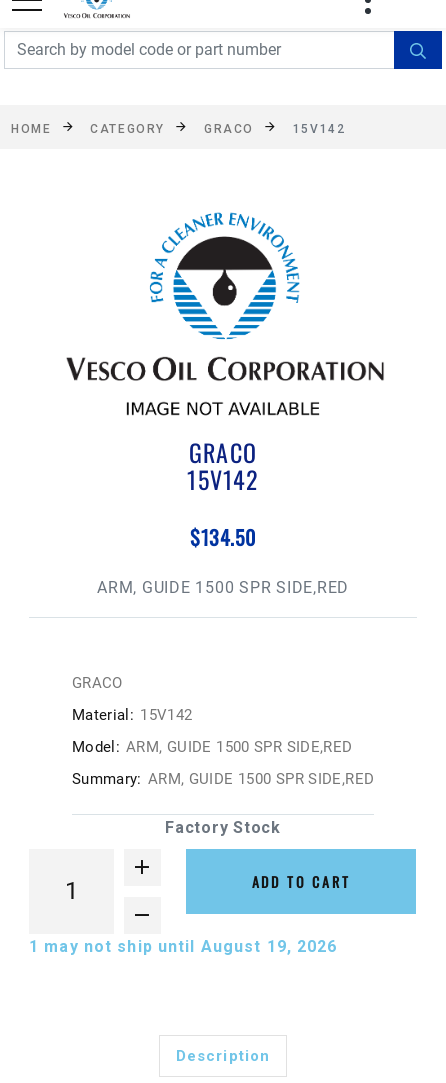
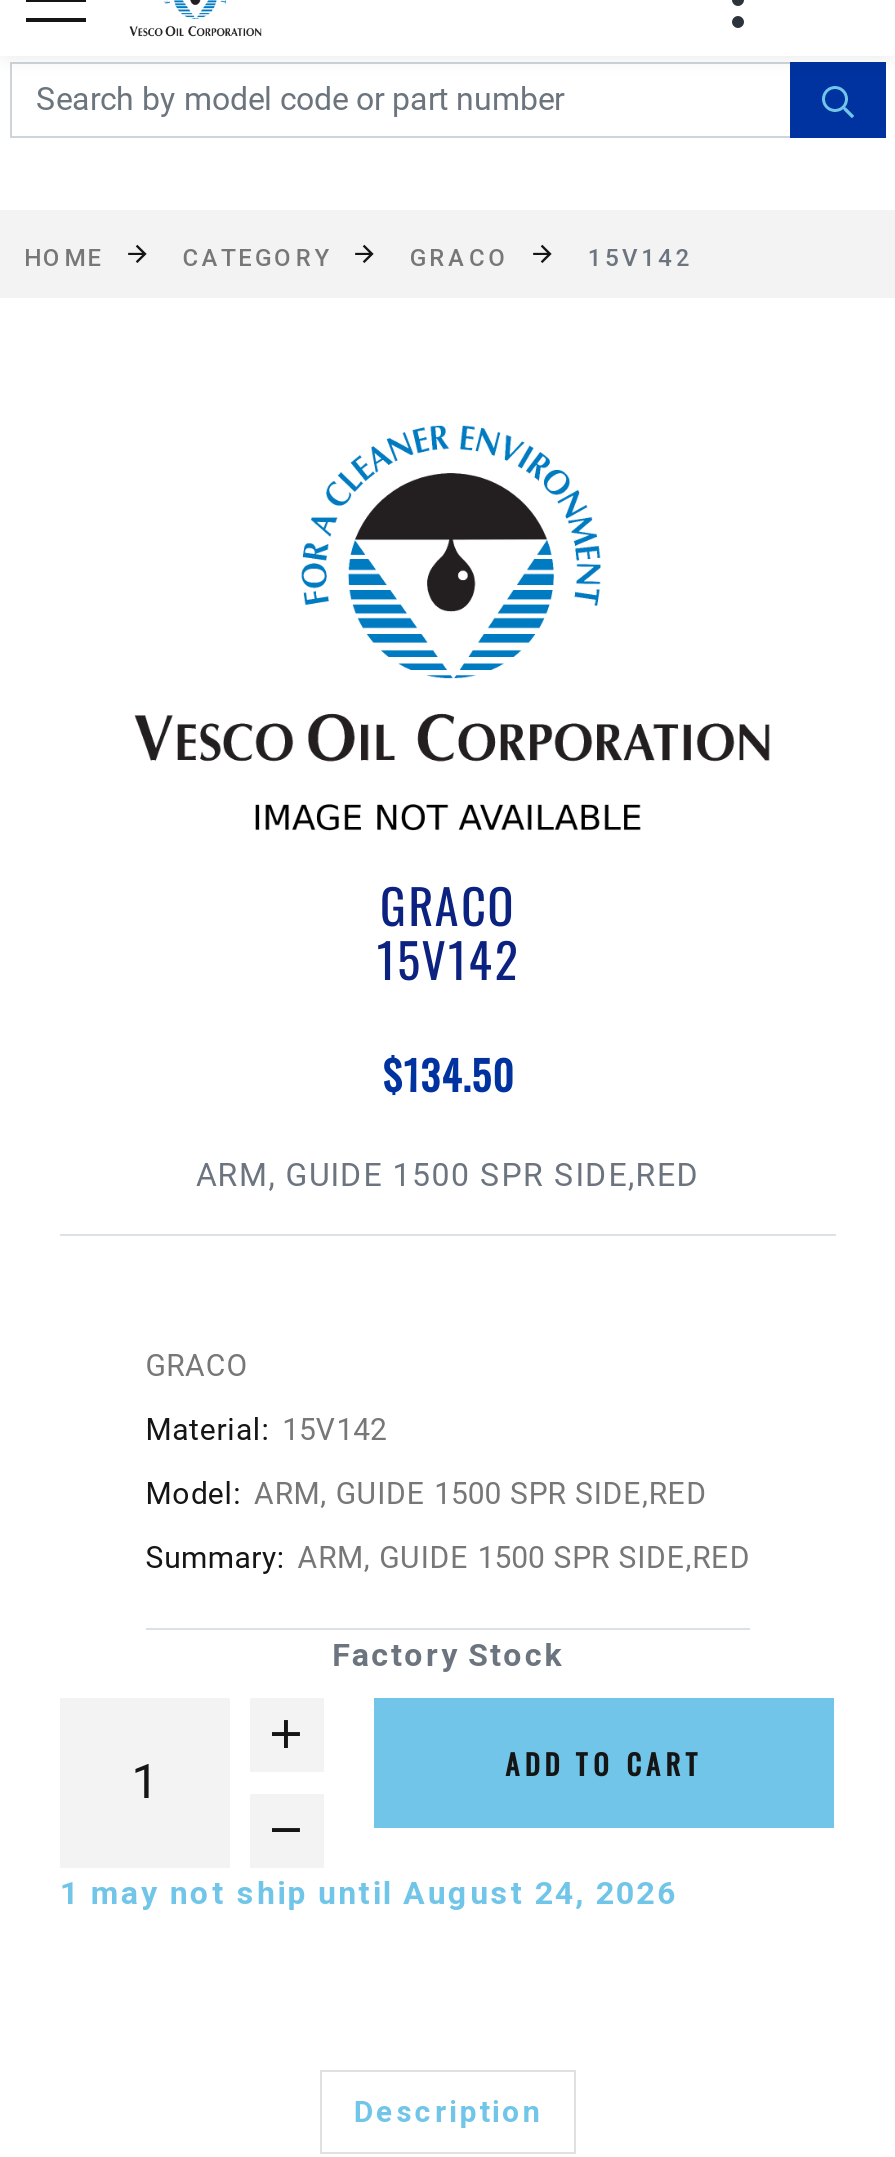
[29,937,348,956] 1 may not ship until August 19, 2026 -> [60,1874,698,1912] 1 may not ship until August 24, 2026

